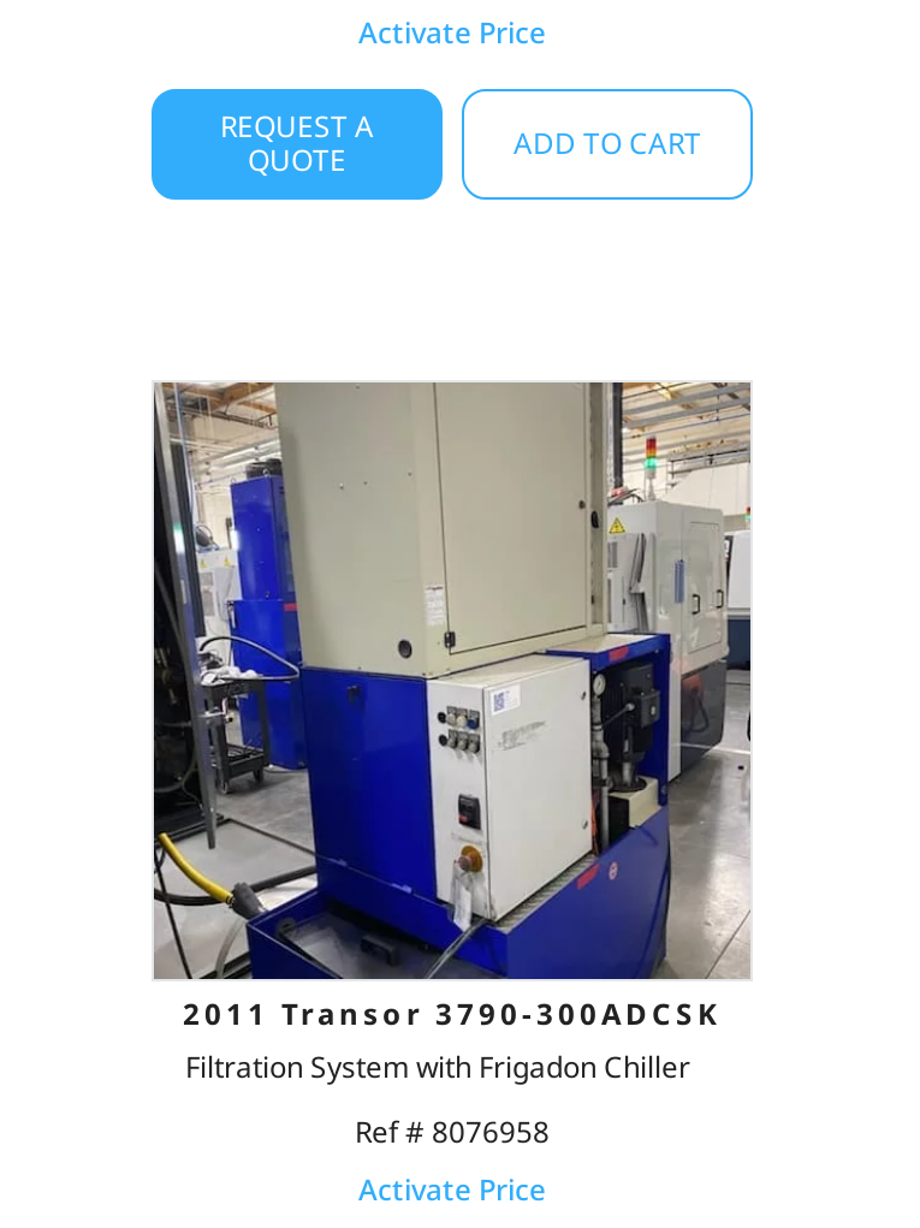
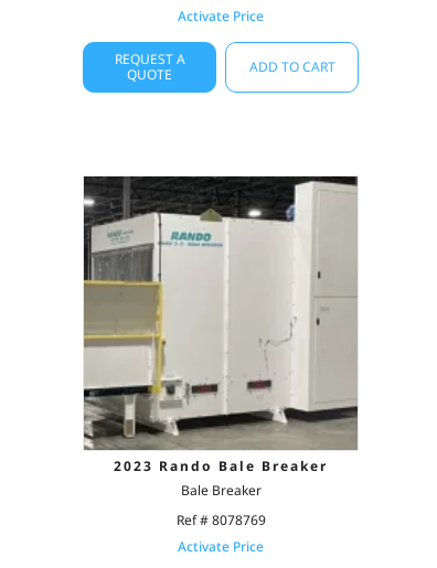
[152,380,750,1088] [image] | 2011 Transor 3790-300ADCSK | Filtration System with Frigadon Chiller -> [83,175,359,500] [image] | 2023 Rando Bale Breaker | Bale Breaker
[355,1112,550,1153] Ref # 8076958 -> [176,511,265,530] Ref # 8078769

